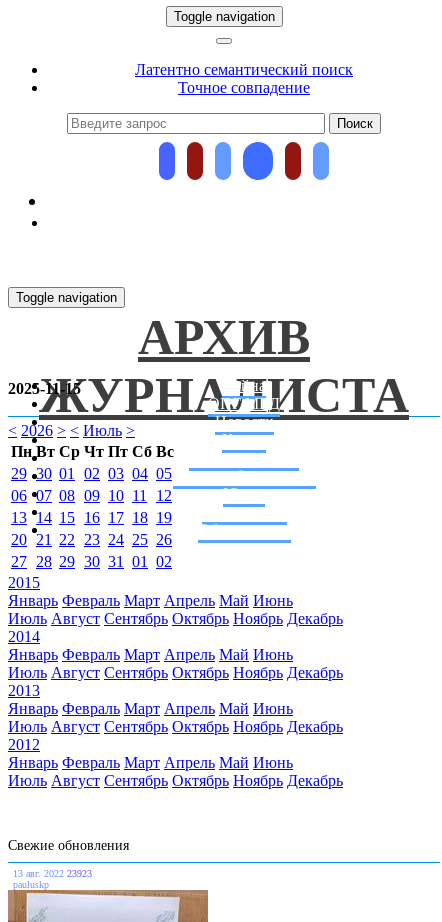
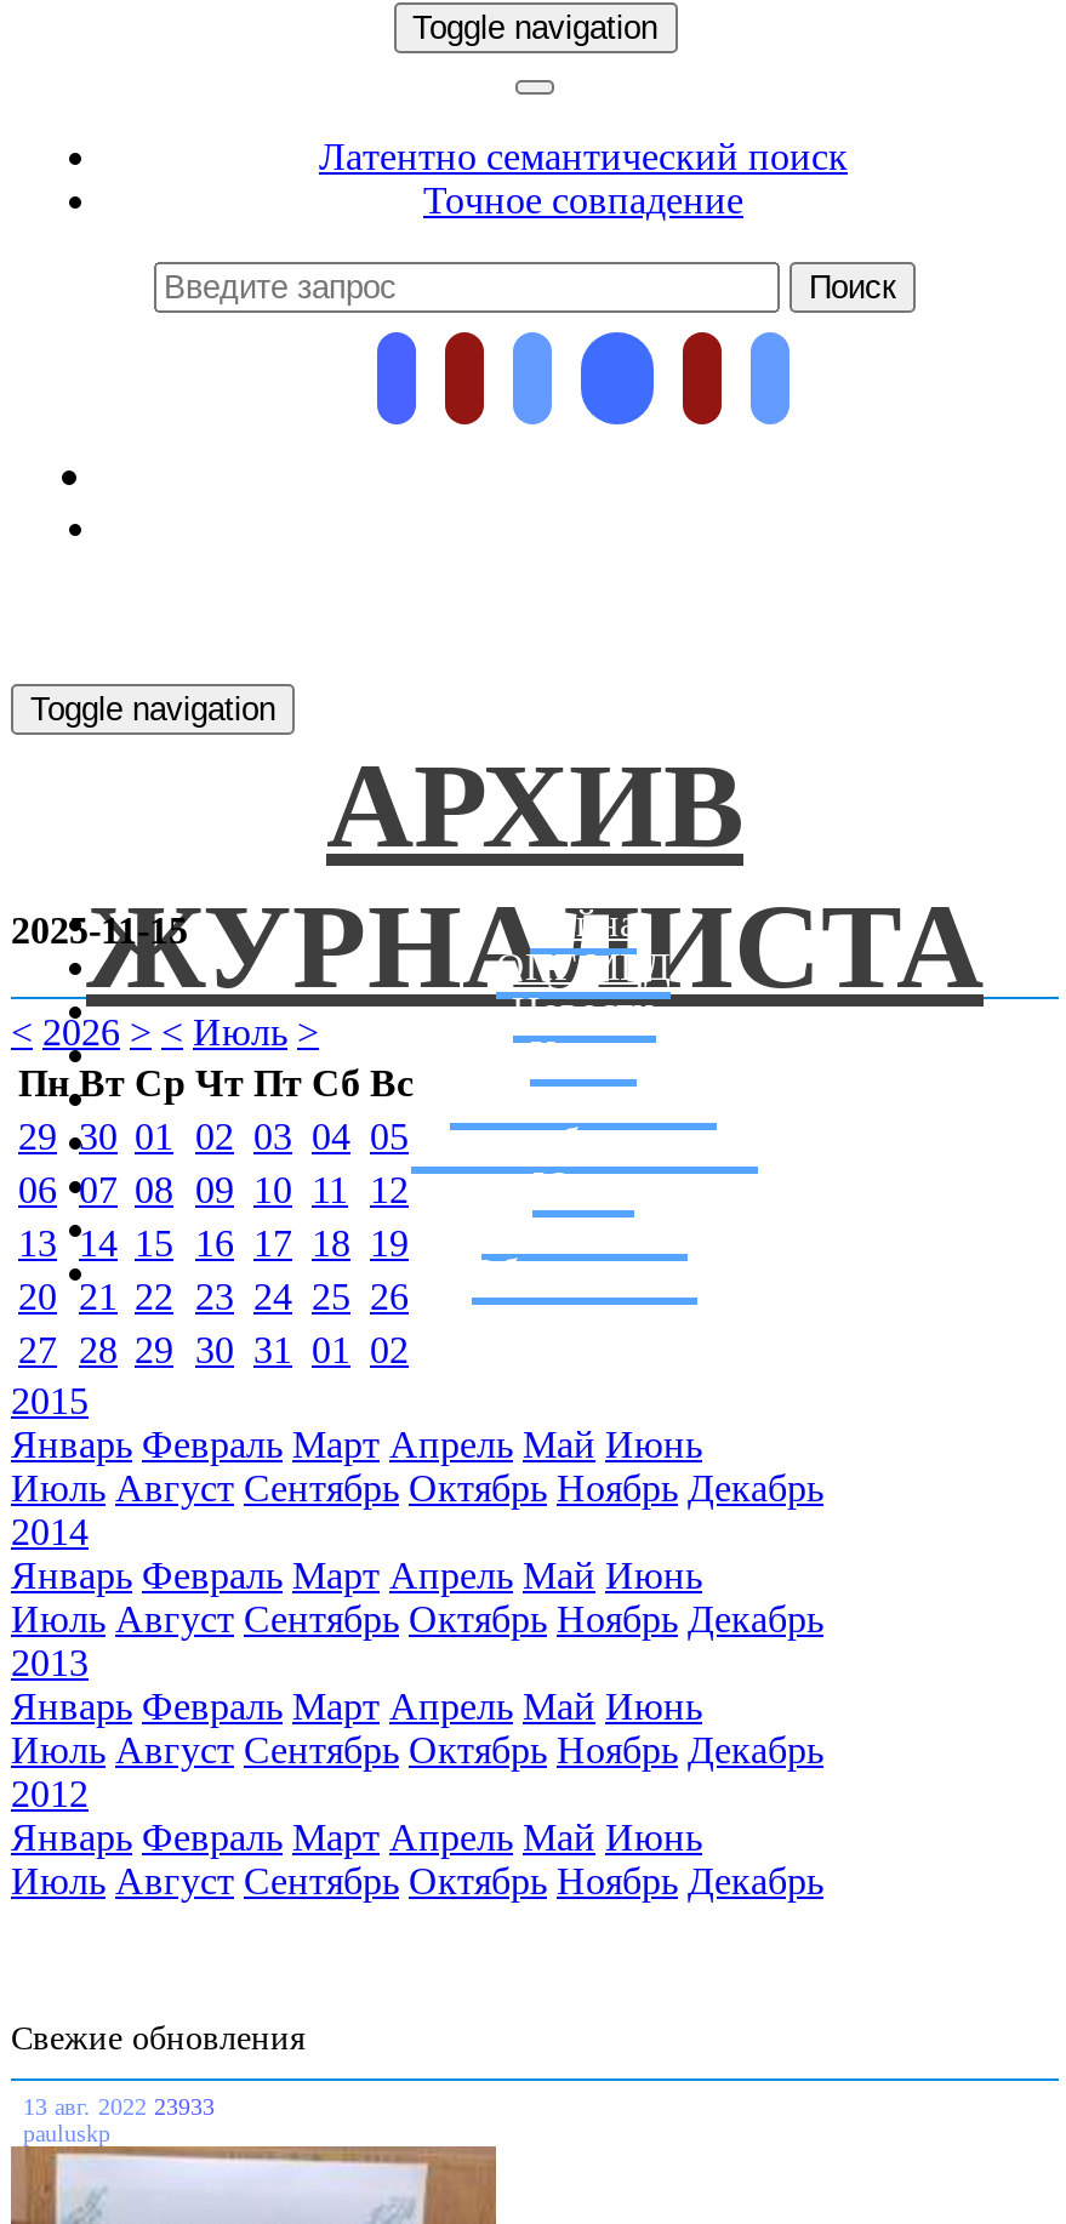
[13,868,92,879] 13 авг. 2022 23923 -> [23,2093,215,2120] 13 авг. 2022 23933

